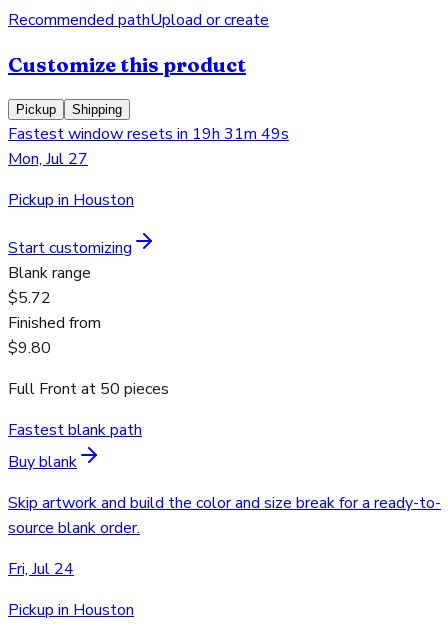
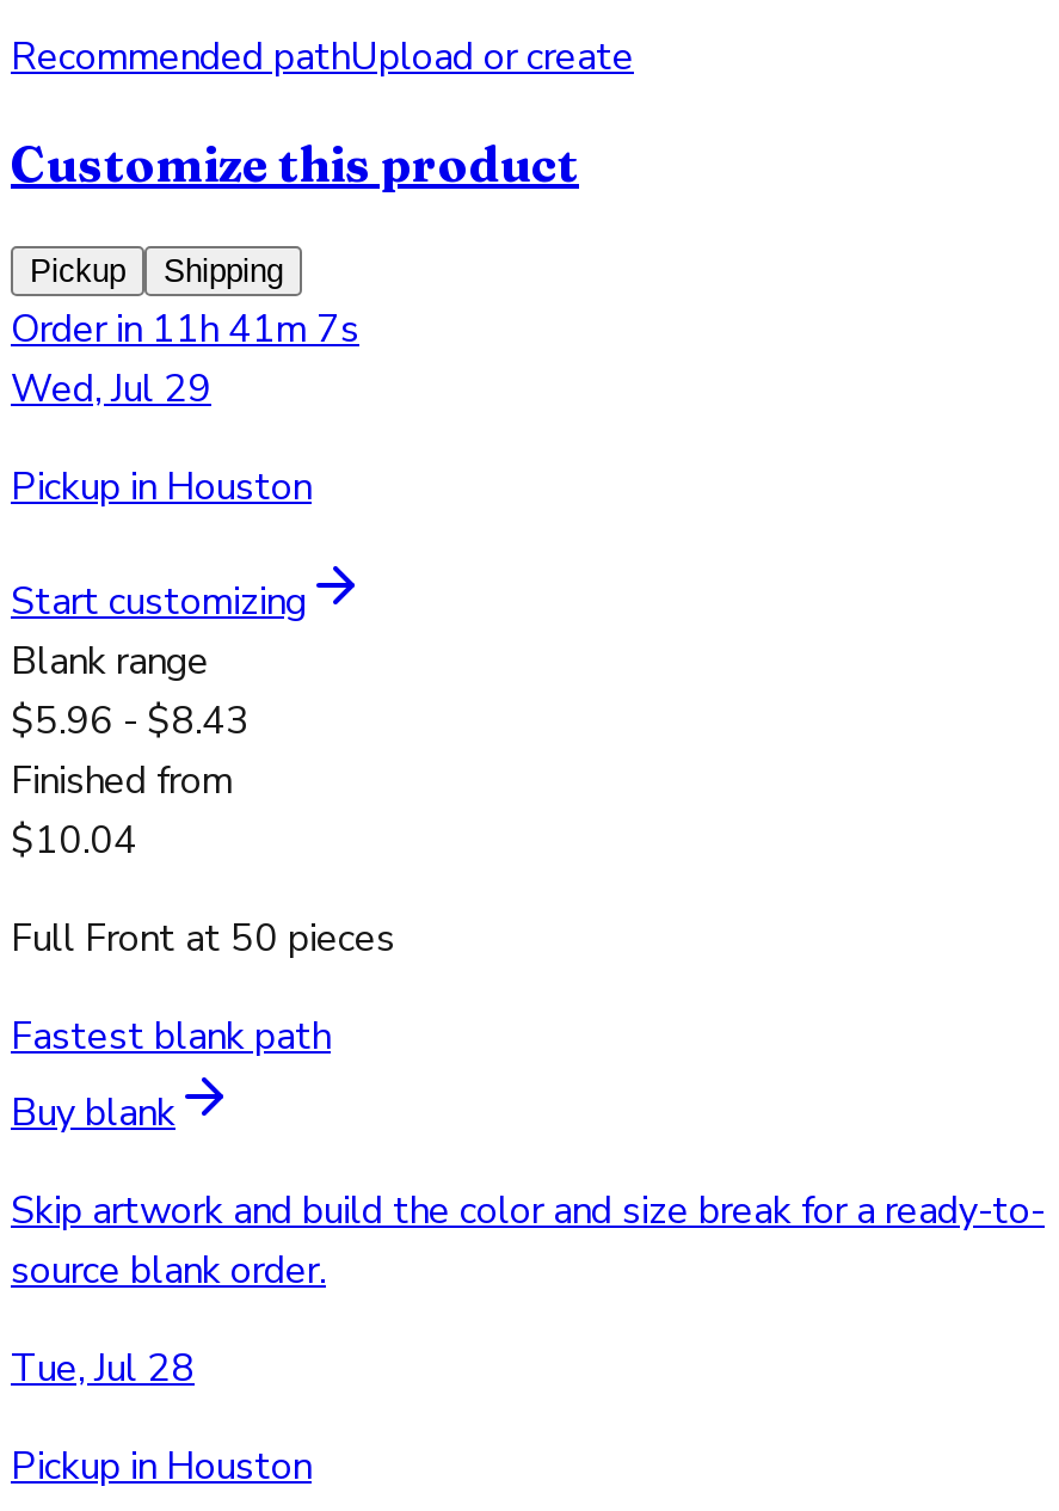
[8,123,289,170] Fastest window resets in 19h 31m 49s | Mon, Jul 27 -> [11,304,359,416] Order in 11h 41m 7s | Wed, Jul 29
[8,287,51,309] $5.72 -> [11,696,250,748] $5.96 - $8.43
[8,337,51,359] $9.80 -> [11,815,137,868] $10.04
[8,558,74,580] Fri, Jul 24 -> [11,1343,195,1396] Tue, Jul 28

